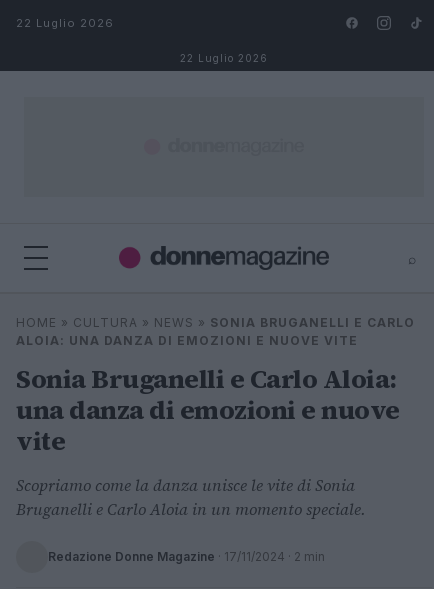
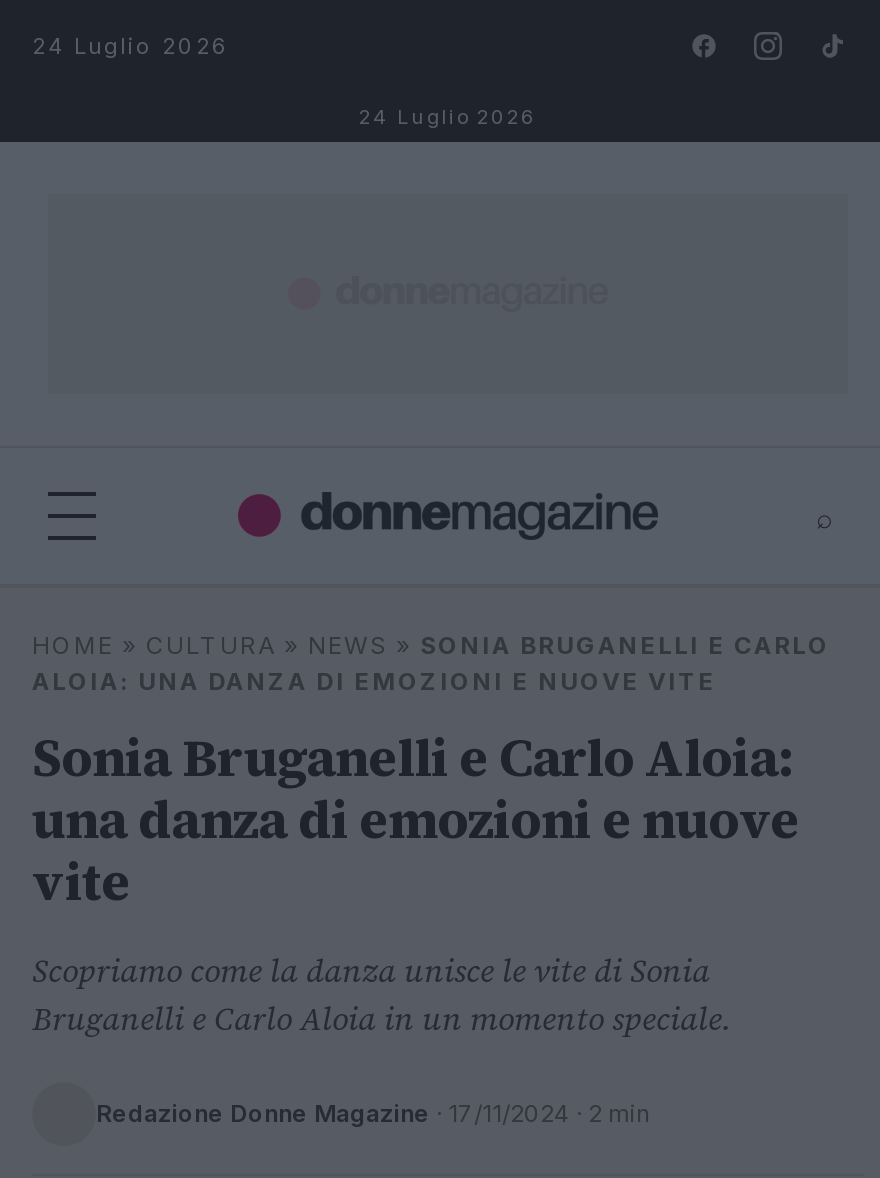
[16,16,114,30] 22 Luglio 2026 -> [32,32,230,60] 24 Luglio 2026
[180,52,268,64] 22 Luglio 2026 -> [359,104,537,128] 24 Luglio 2026

